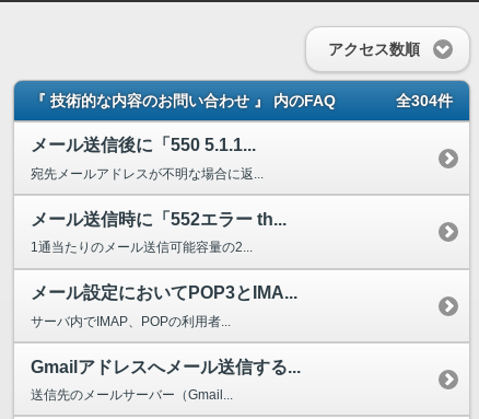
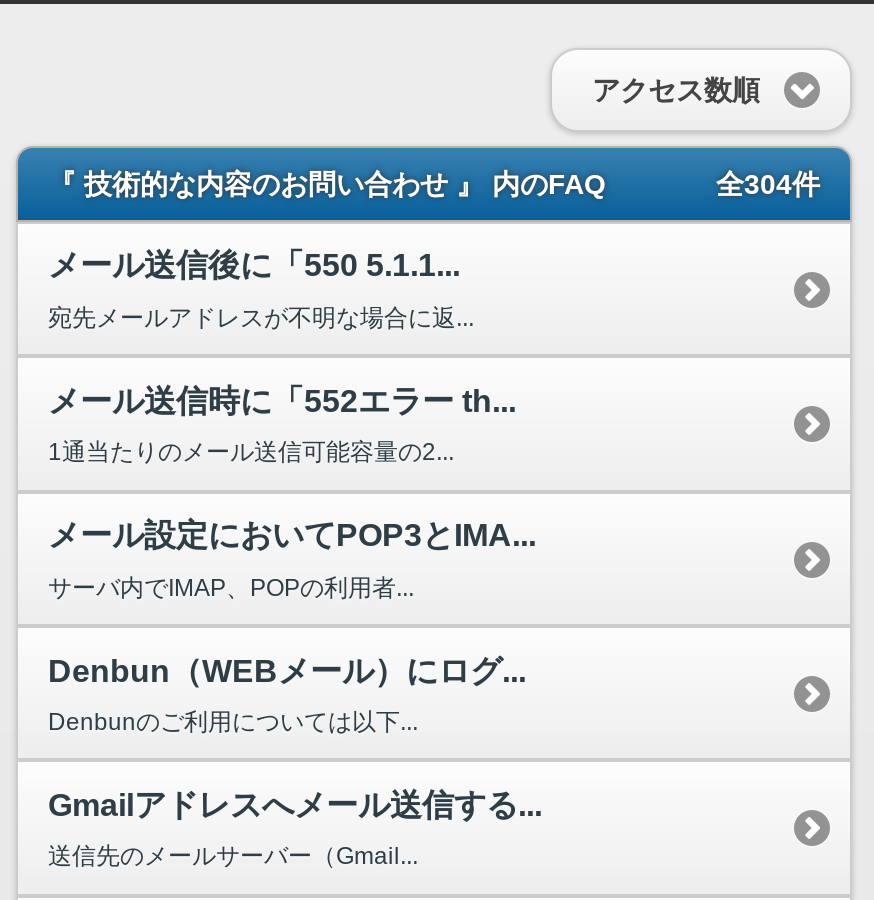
none -> [48,653,526,736] Denbun（WEBメール）にログ... | Denbunのご利用については以下...

